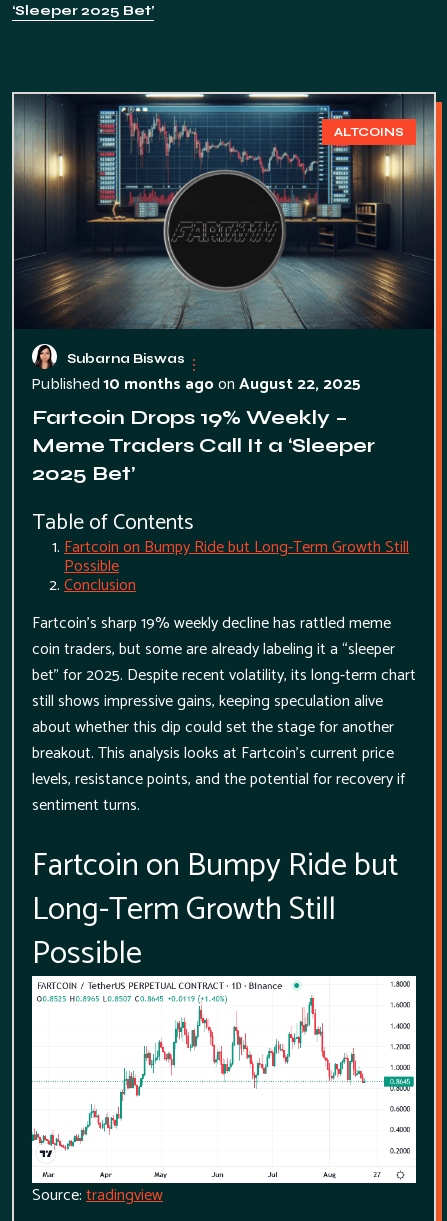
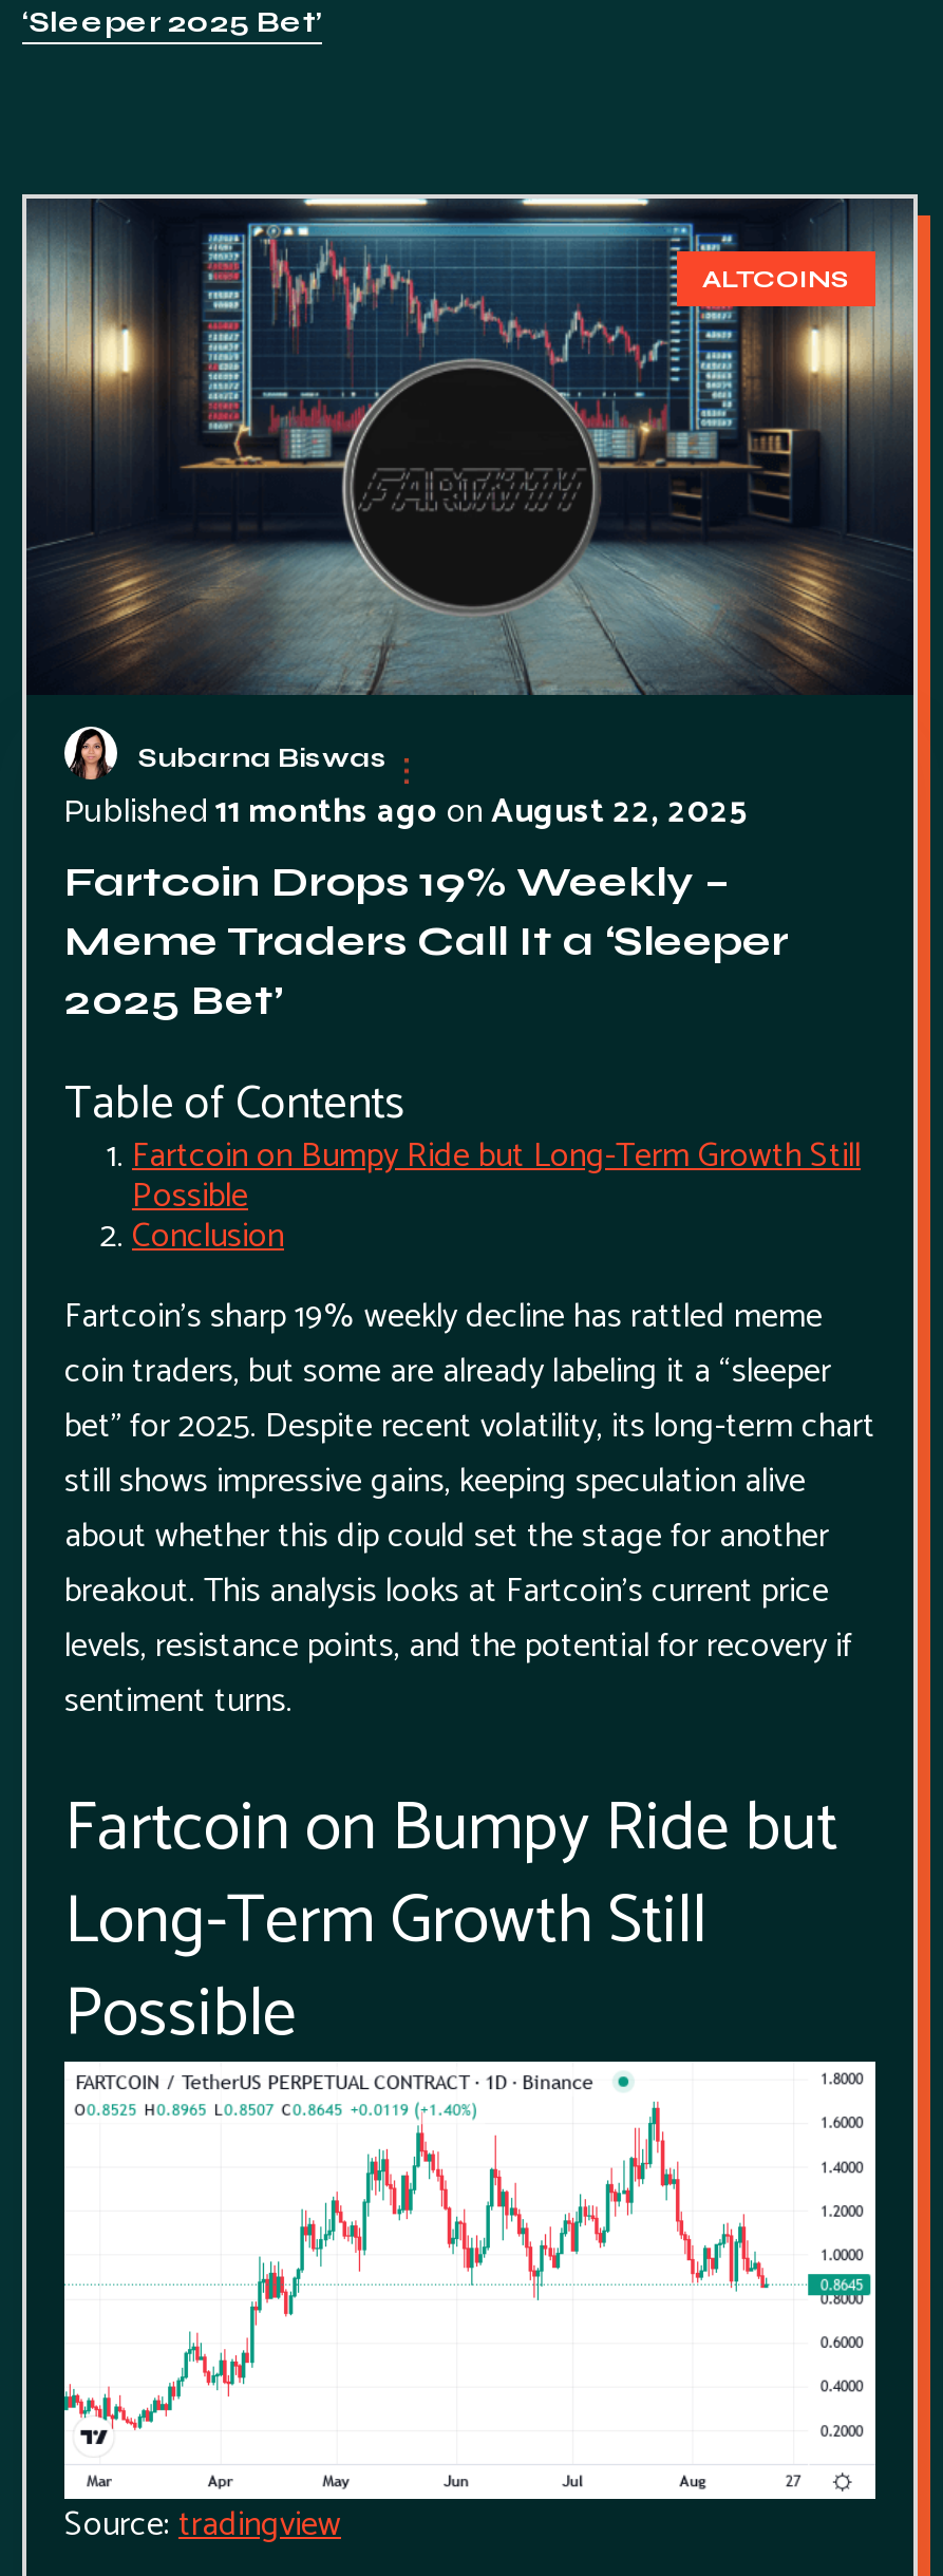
[32,371,361,398] Published10 months ago onAugust 22, 2025 -> [64,784,749,841] Published11 months ago onAugust 22, 2025

